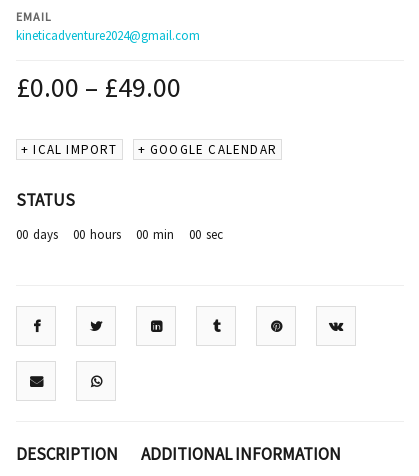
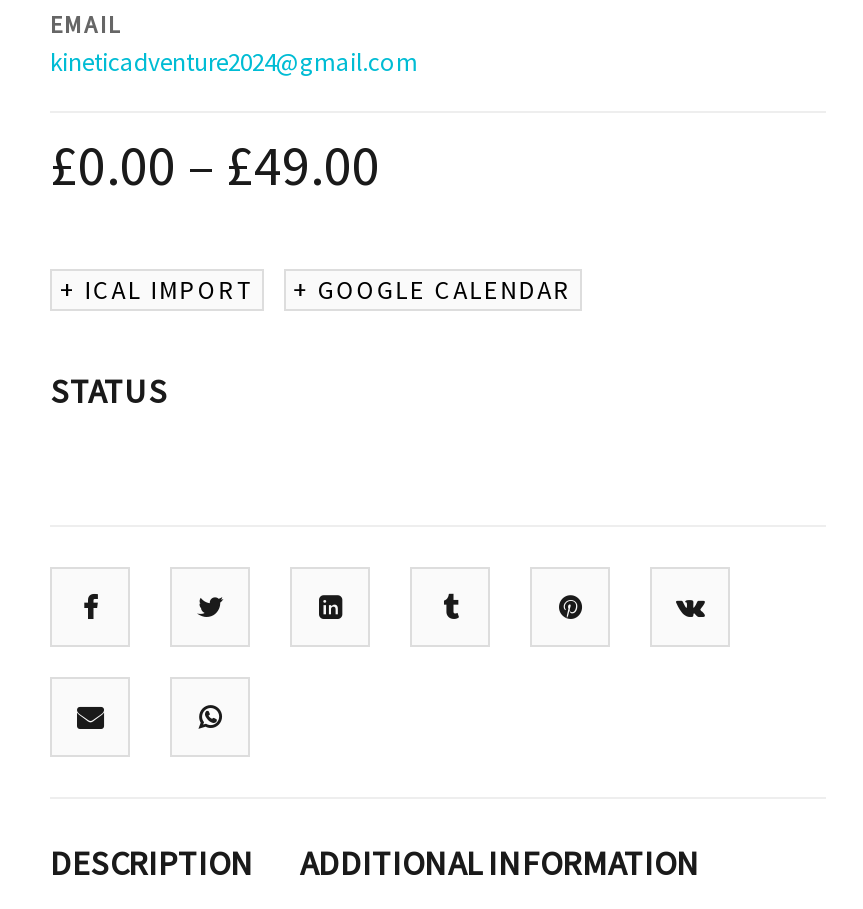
[16,226,223,243] 00 days | 00 hours | 00 min | 00 sec -> none

